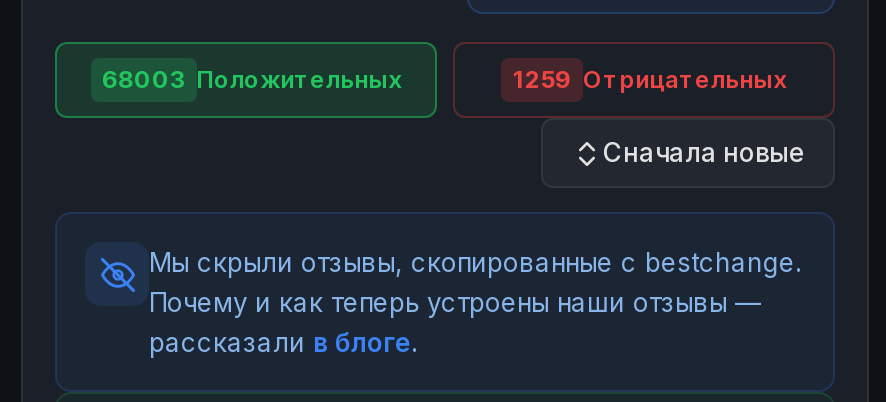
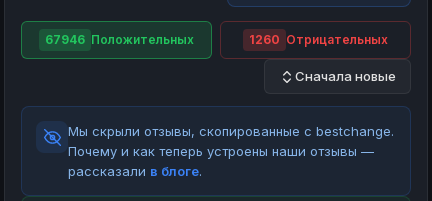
[102,64,402,94] 68003 Положительных -> [45,32,194,47] 67946 Положительных
[513,64,787,94] 1259 Отрицательных -> [249,32,388,47] 1260 Отрицательных

